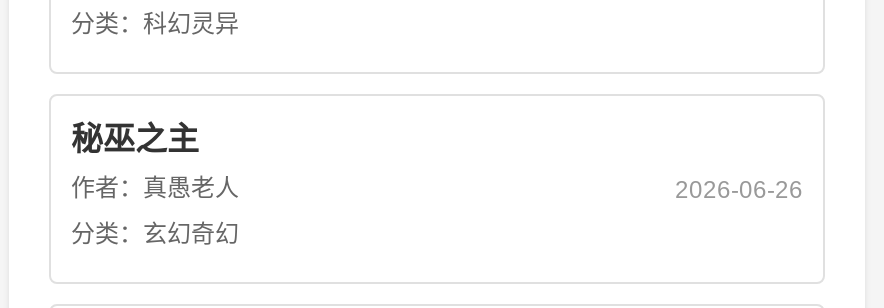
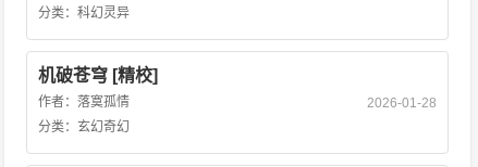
[71,122,199,156] 秘巫之主 -> [38,66,158,85] 机破苍穹 [精校]
[71,174,239,202] 作者：真愚老人 -> [38,94,130,110] 作者：落寞孤情
[675,175,803,203] 2026-06-26 -> [367,95,437,110] 2026-01-28

